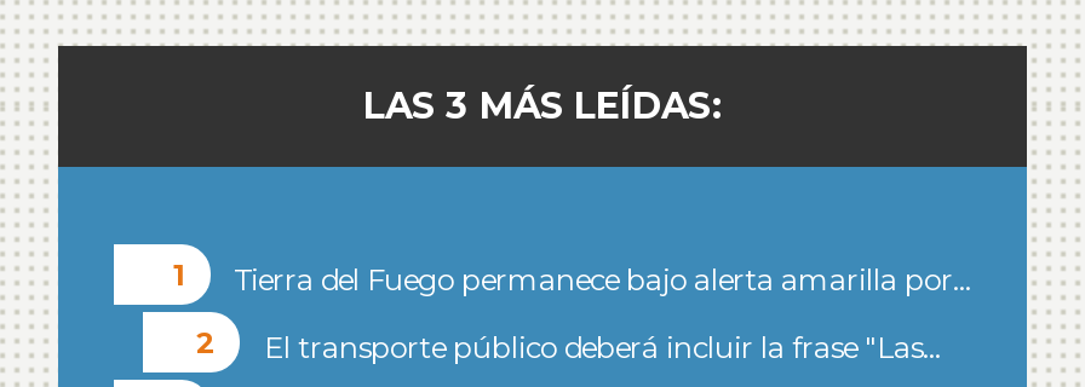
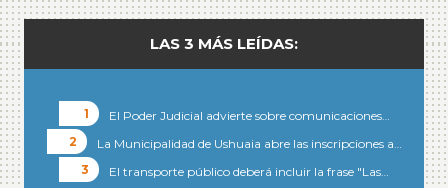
[234,261,972,297] Tierra del Fuego permanece bajo alerta amarilla por… -> [96,108,401,151] El Poder Judicial advierte sobre comunicaciones… | La Municipalidad de Ushuaia abre las inscripciones a…

